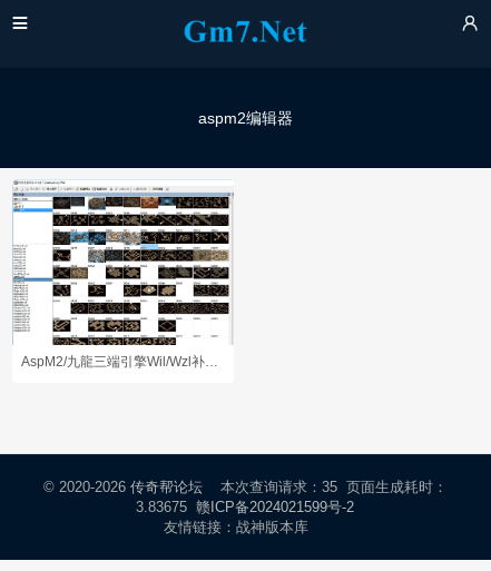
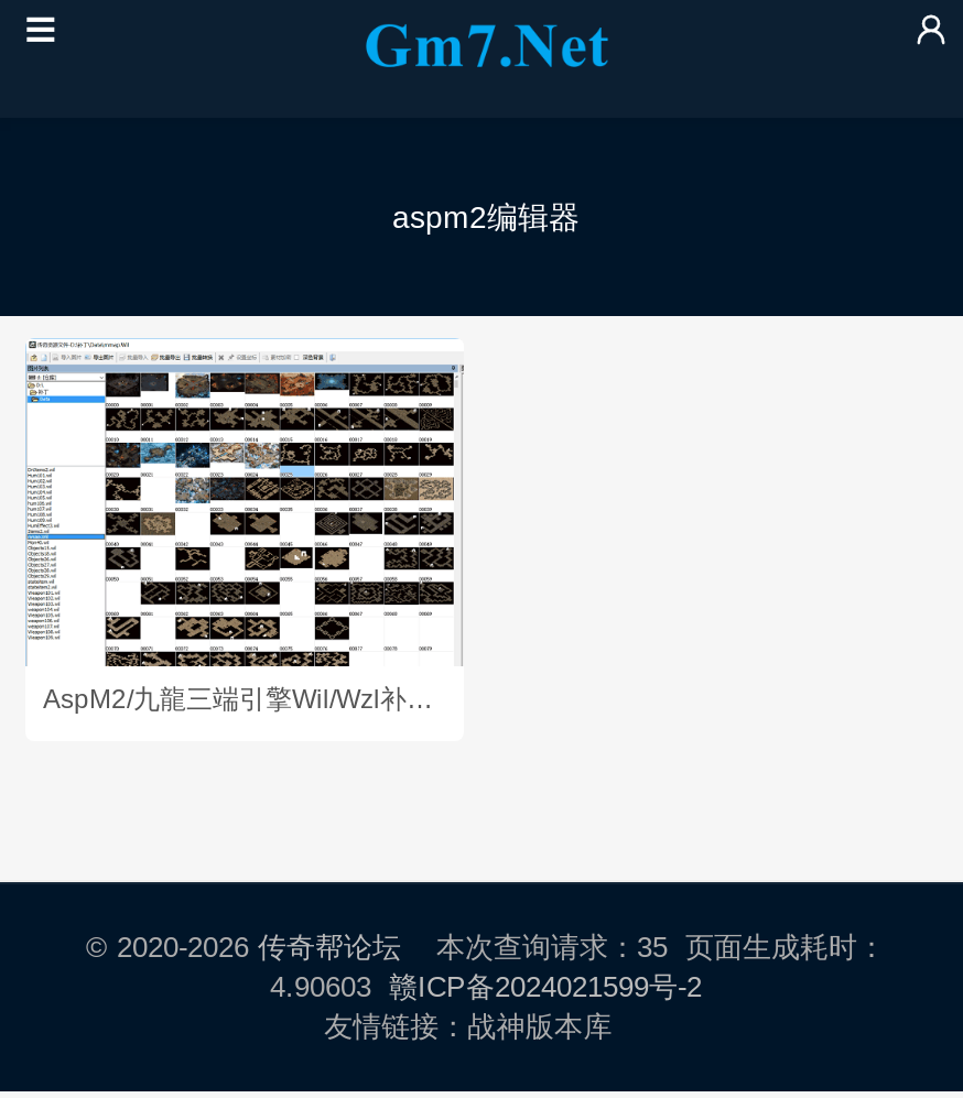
[136,498,354,515] 3.83675赣ICP备2024021599号-2 -> [270,970,702,1003] 4.90603赣ICP备2024021599号-2

